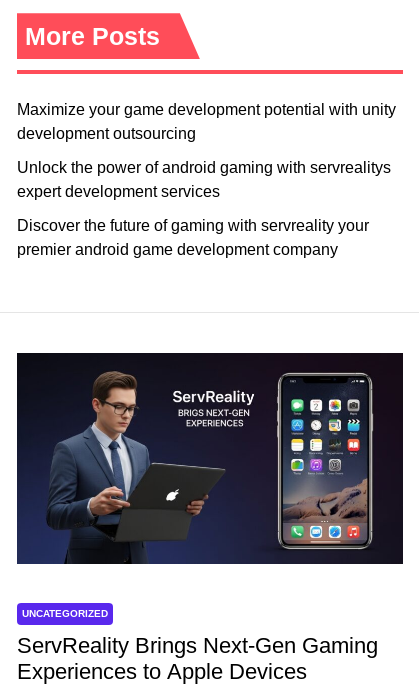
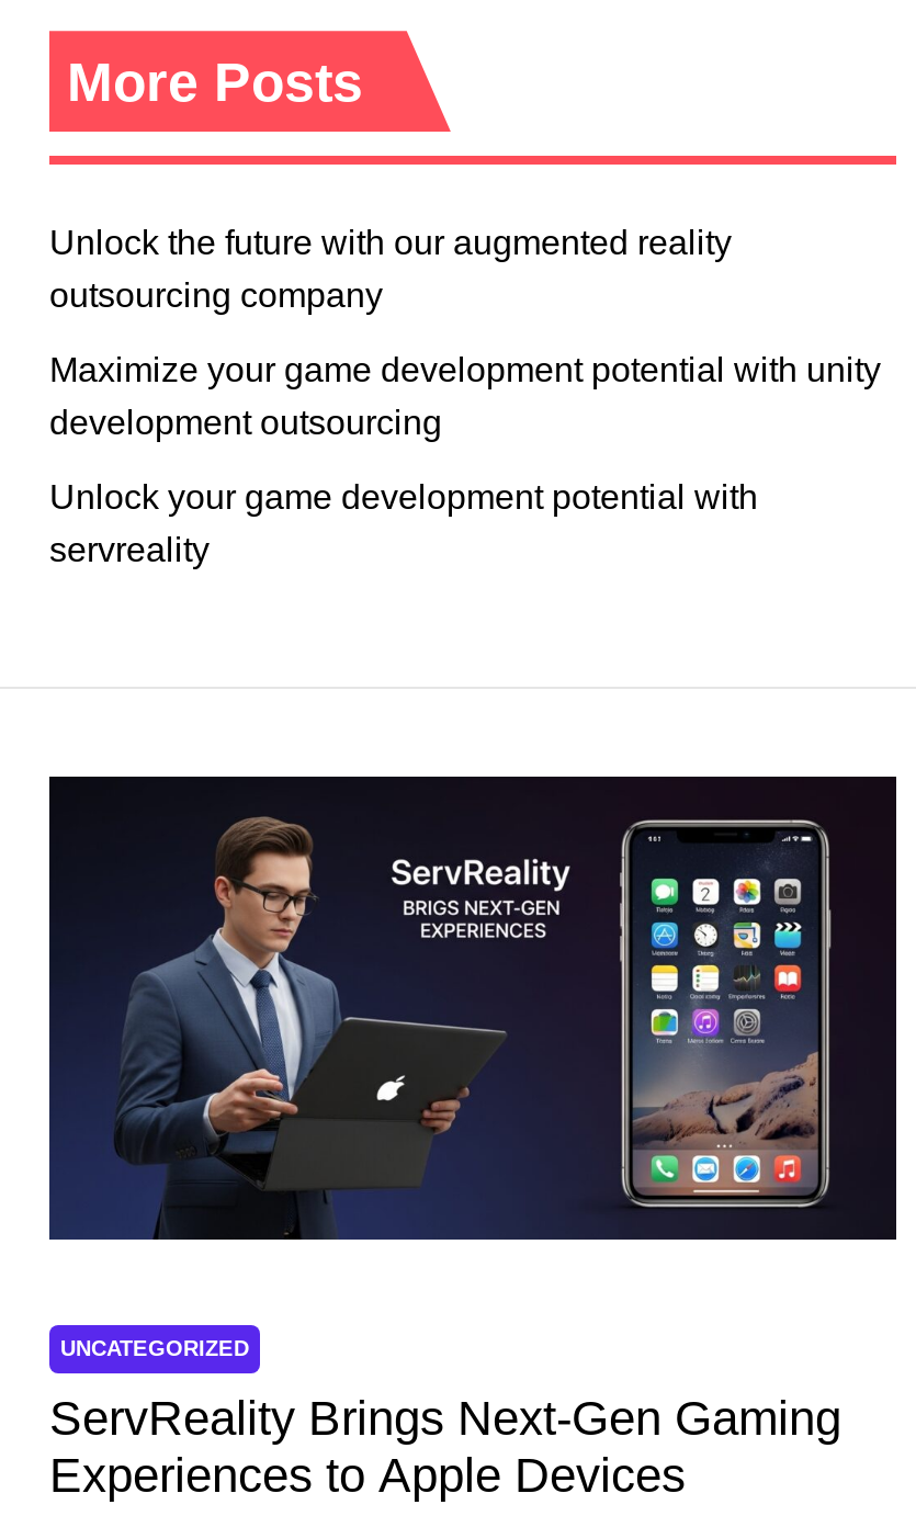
none -> [49,224,732,314] Unlock the future with our augmented reality | outsourcing company
moved [17,101,396,142] -> [49,351,881,441]: Maximize your game development potential with unity | development outsourcing
[17,159,391,258] Unlock the power of android gaming with servrealitys | expert development services | Discover the future of gaming with servreality your | premier android game development company -> [49,479,758,569] Unlock your game development potential with | servreality

